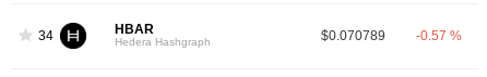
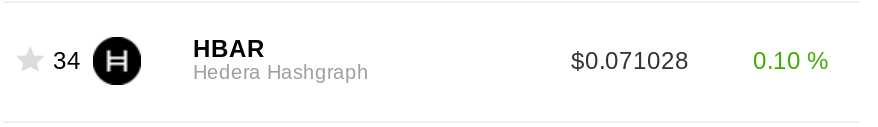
[321,28,385,43] $0.070789 -> [571,47,689,75] $0.071028
[416,28,462,43] -0.57 % -> [753,47,829,75] 0.10 %

